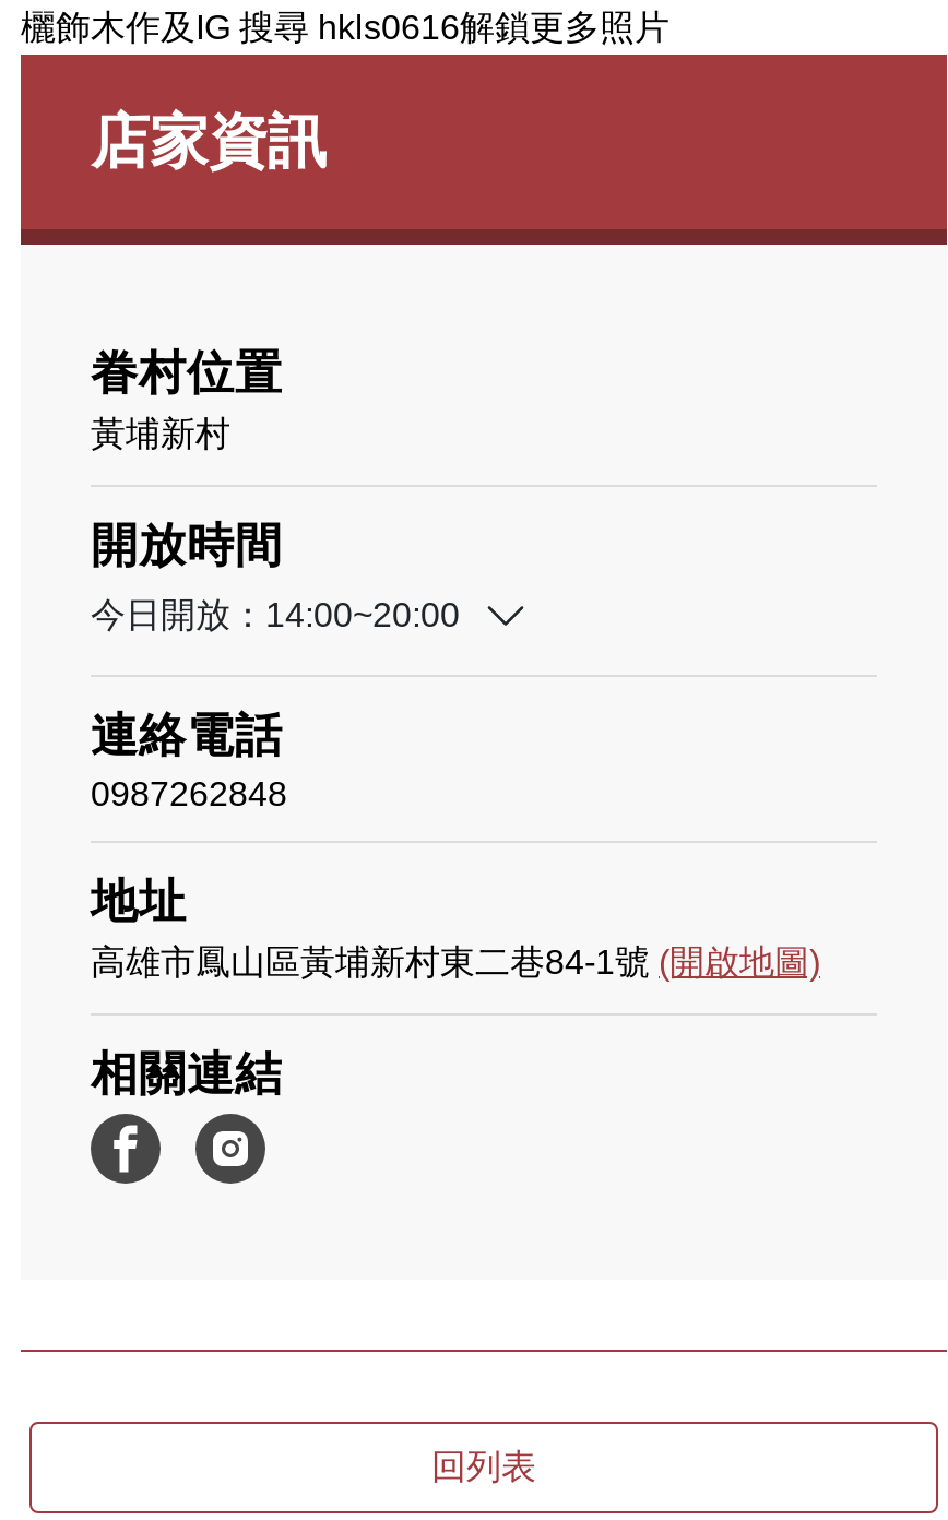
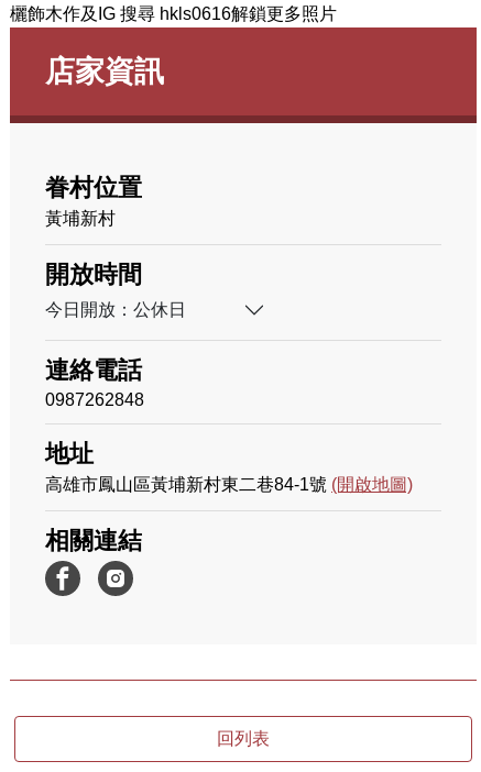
[91,596,460,633] 今日開放：14:00~20:00 -> [45,300,186,319] 今日開放：公休日

